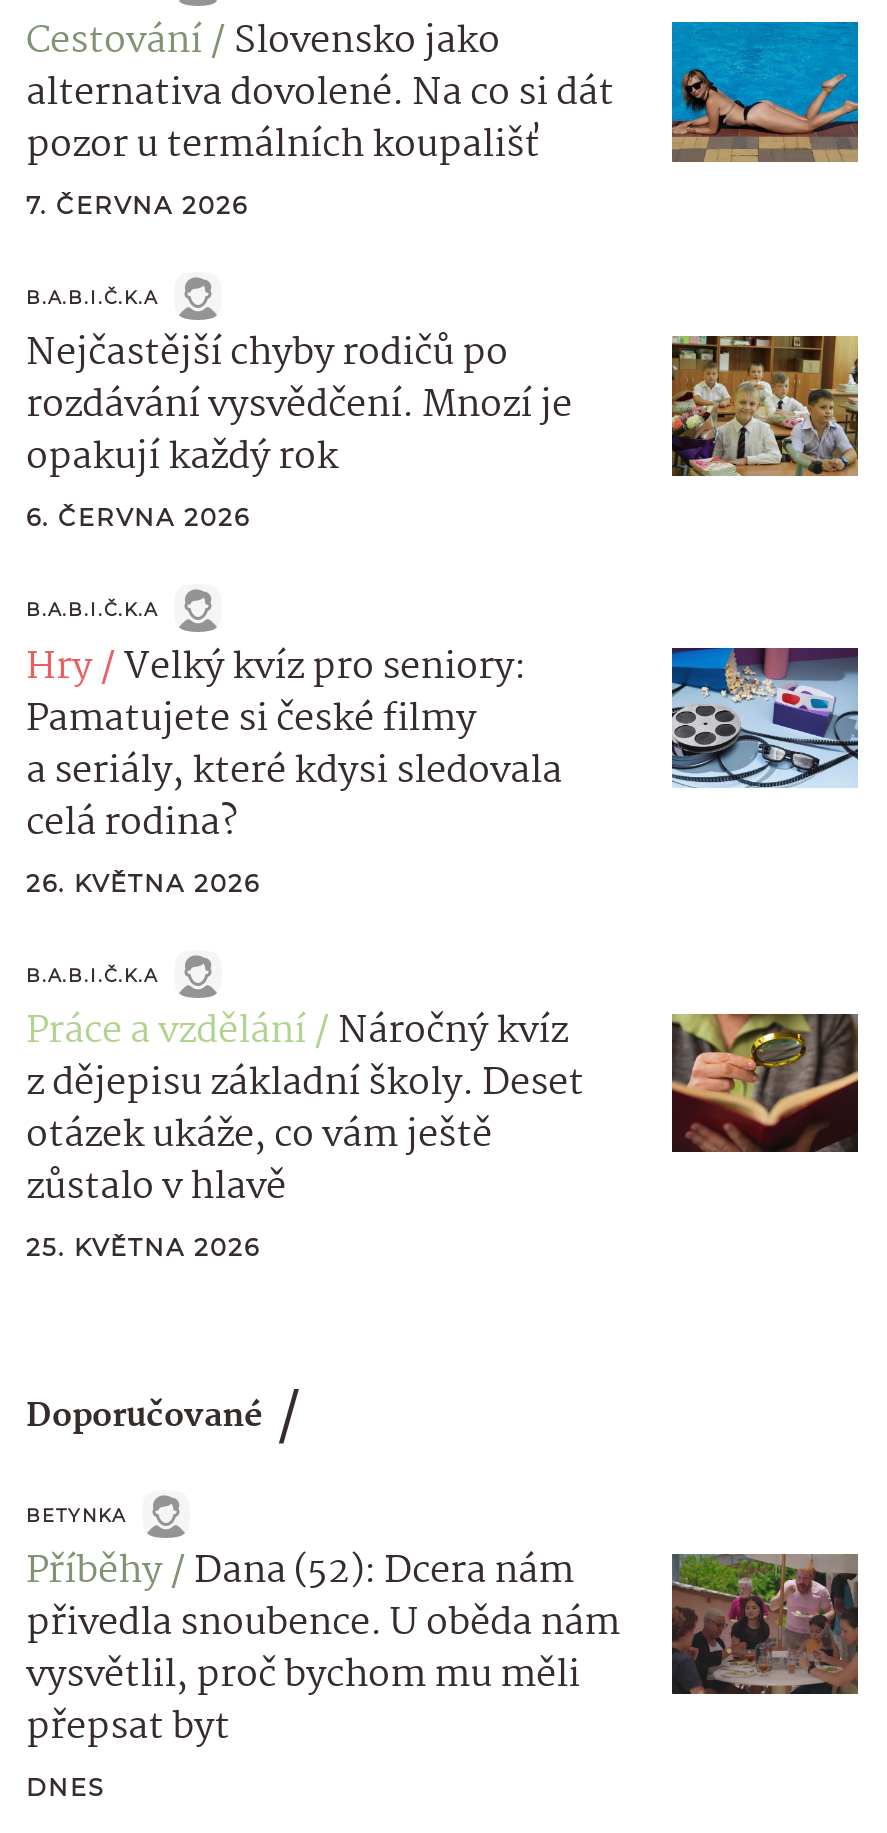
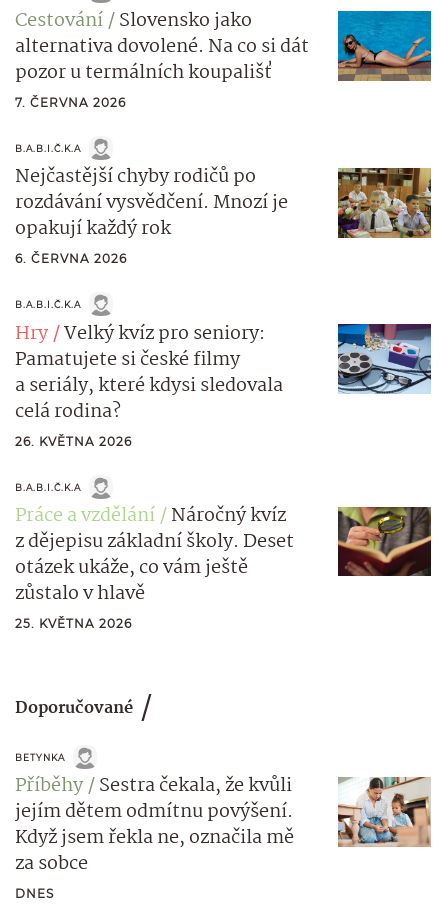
[26,1543,620,1759] Příběhy Dana (52): Dcera nám | přivedla snoubence. U oběda nám | vysvětlil, proč bychom mu měli | přepsat byt -> [15,771,294,879] Příběhy Sestra čekala, že kvůli | jejím dětem odmítnu povýšení. | Když jsem řekla ne, označila mě | za sobce
[670,1552,860,1696] [image] -> [337,777,431,848] [image]

